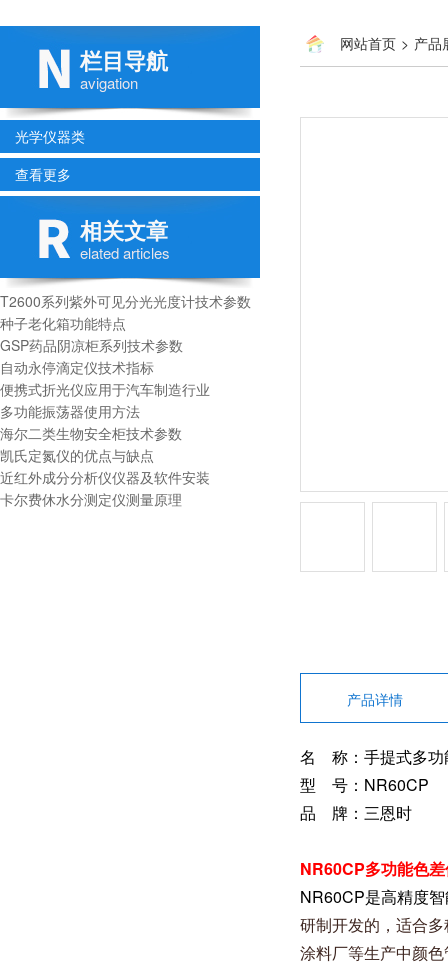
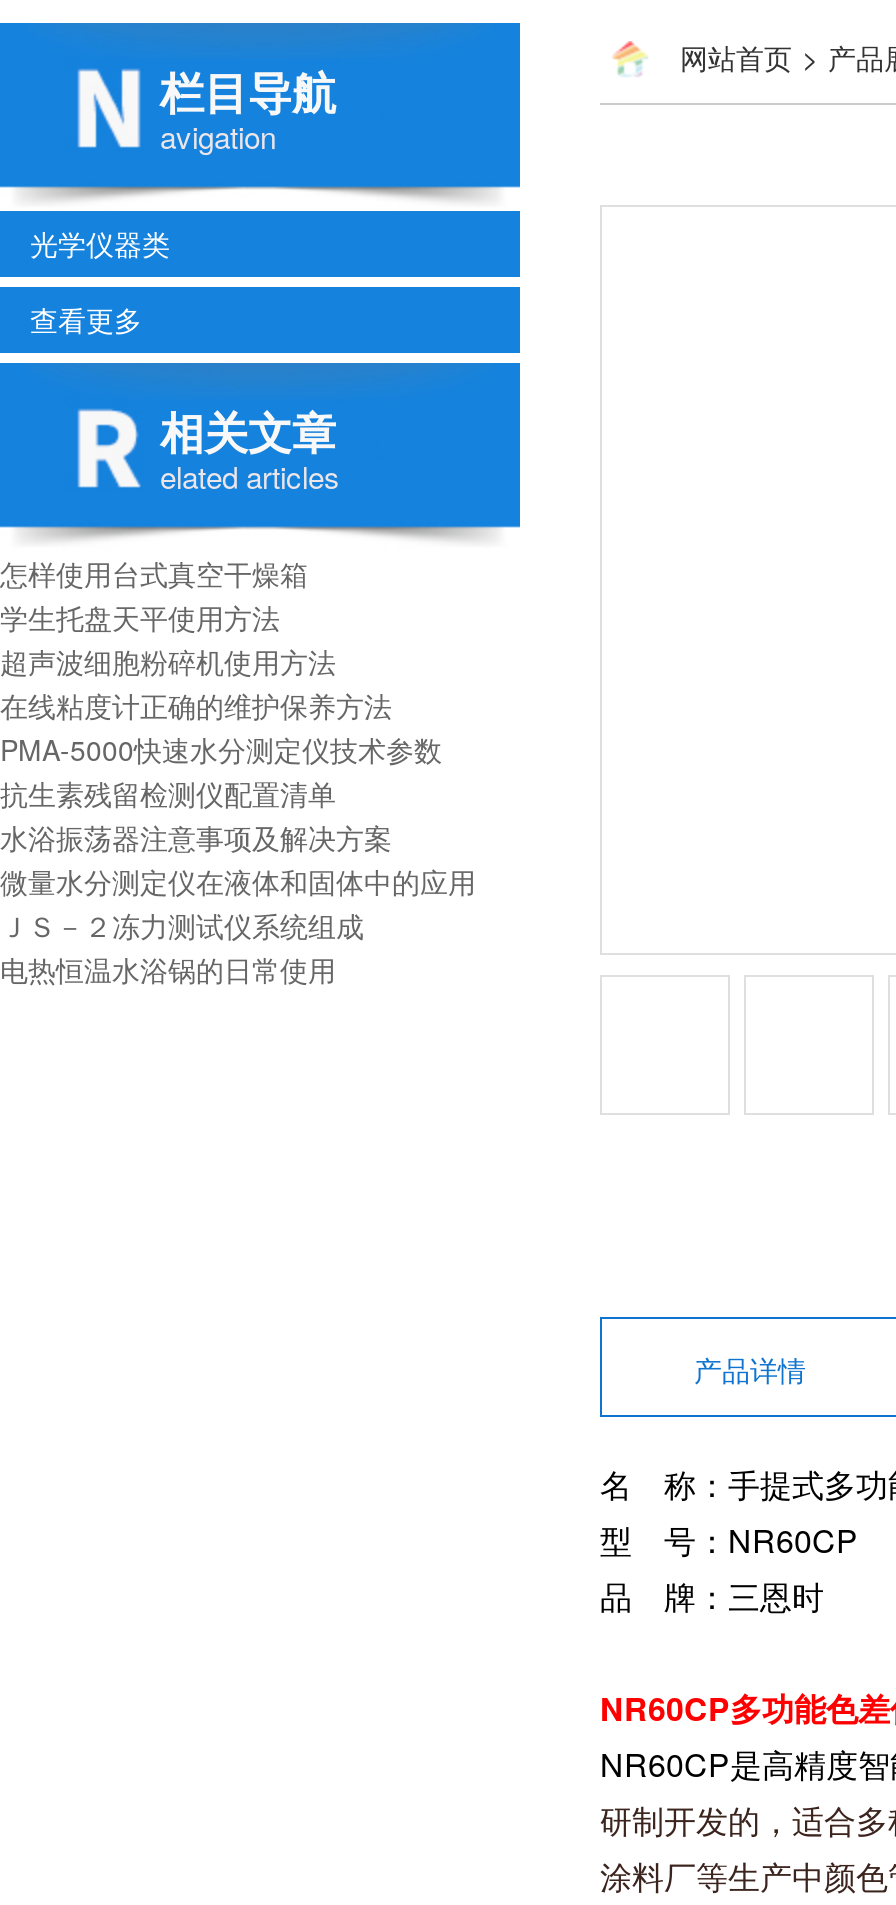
[0,291,251,509] T2600系列紫外可见分光光度计技术参数 | 种子老化箱功能特点 | GSP药品阴凉柜系列技术参数 | 自动永停滴定仪技术指标 | 便携式折光仪应用于汽车制造行业 | 多功能振荡器使用方法 | 海尔二类生物安全柜技术参数 | 凯氏定氮仪的优点与缺点 | 近红外成分分析仪仪器及软件安装 | 卡尔费休水分测定仪测量原理 -> [0,553,476,989] 怎样使用台式真空干燥箱 | 学生托盘天平使用方法 | 超声波细胞粉碎机使用方法 | 在线粘度计正确的维护保养方法 | PMA-5000快速水分测定仪技术参数 | 抗生素残留检测仪配置清单 | 水浴振荡器注意事项及解决方案 | 微量水分测定仪在液体和固体中的应用 | ＪＳ－２冻力测试仪系统组成 | 电热恒温水浴锅的日常使用

